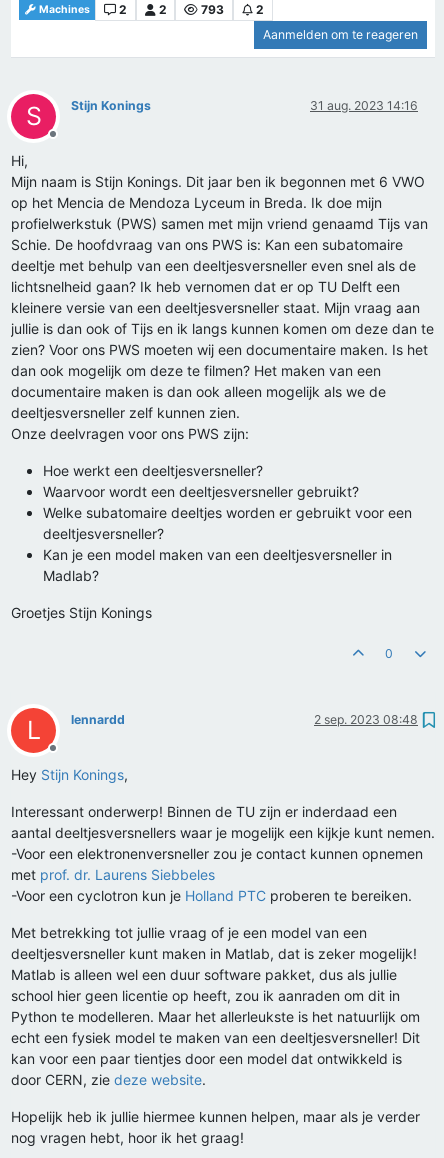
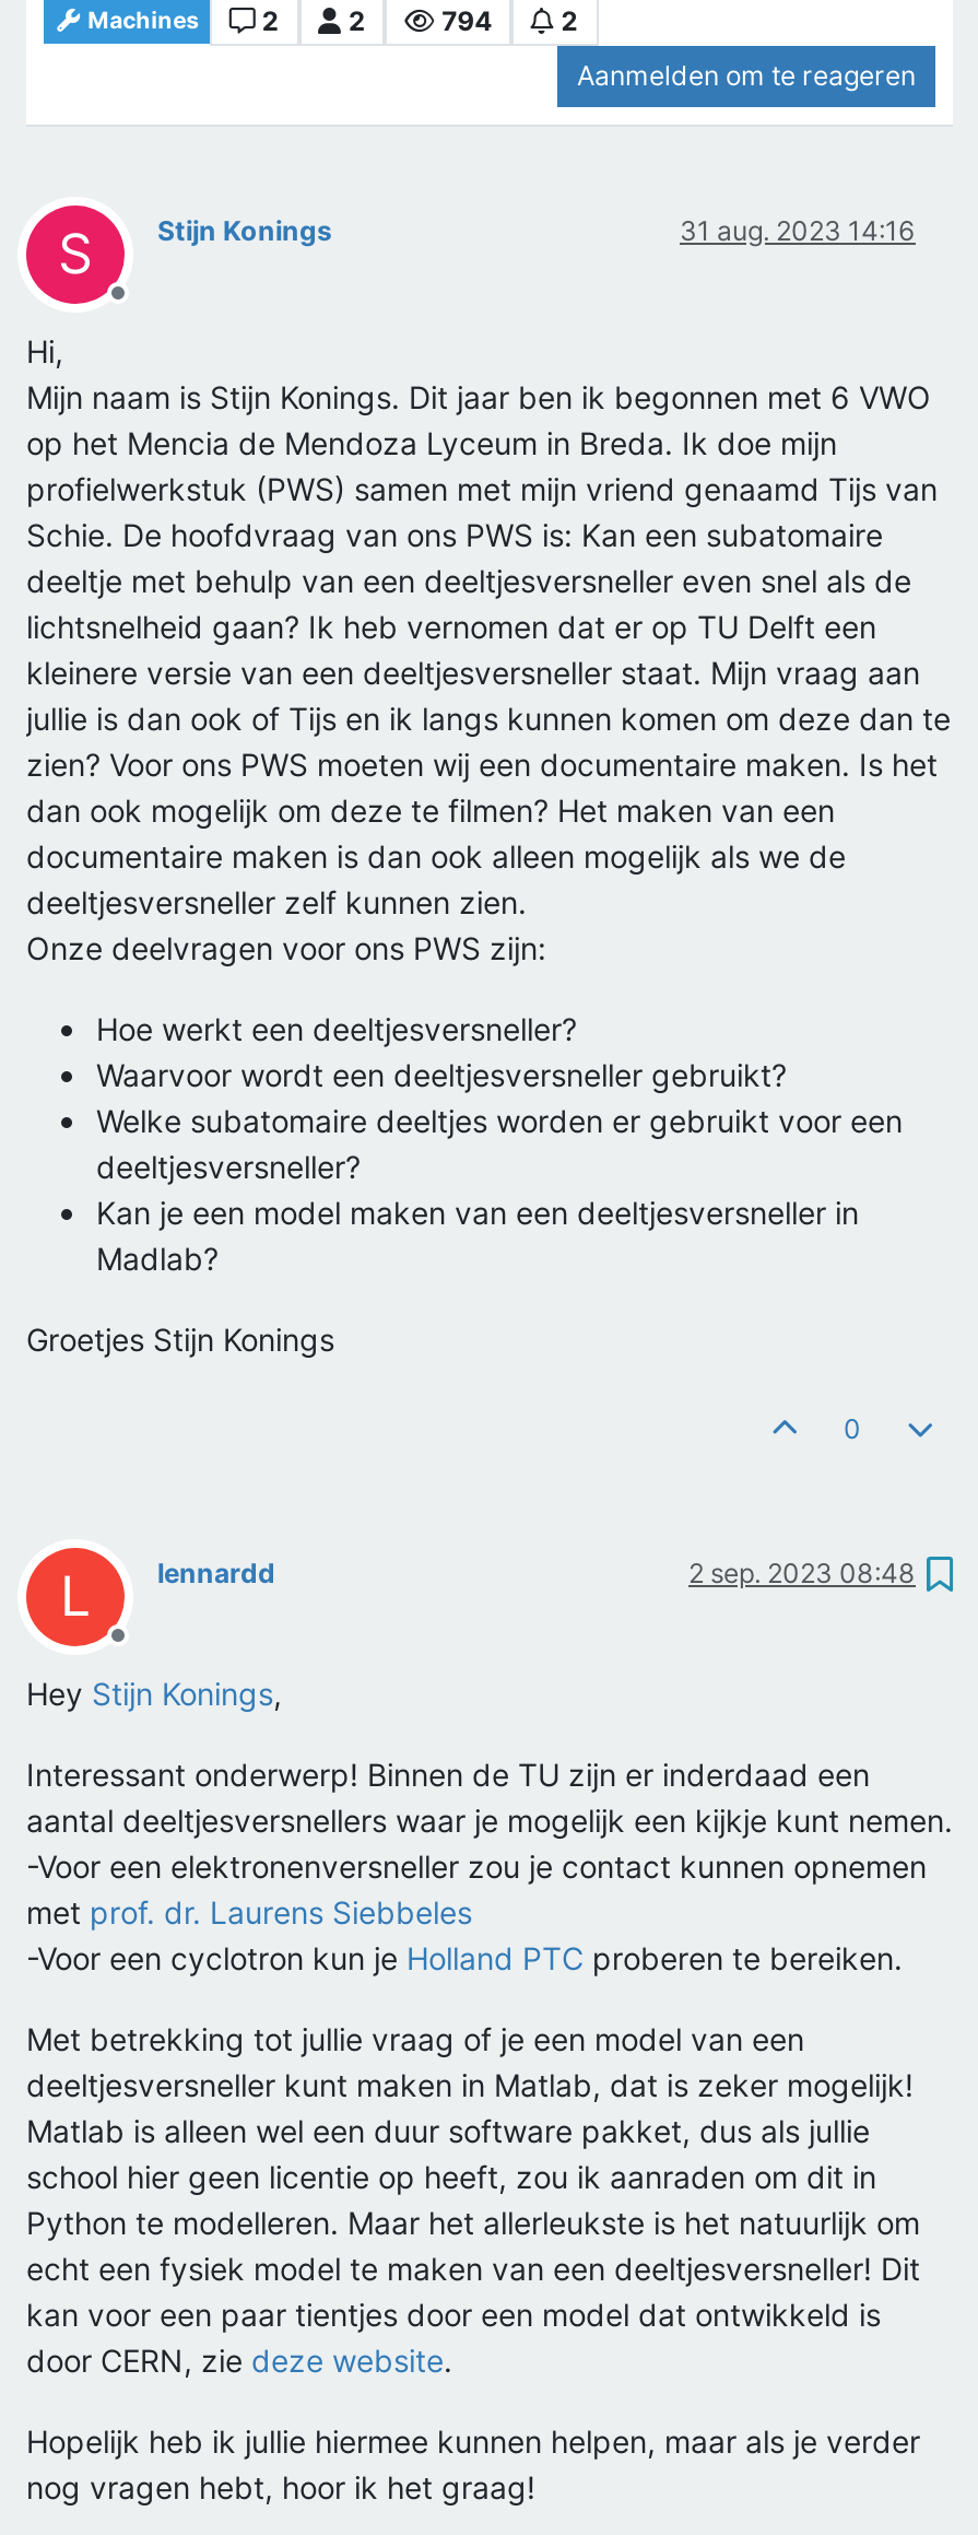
[201,2,224,17] 793 -> [442,4,492,37] 794

